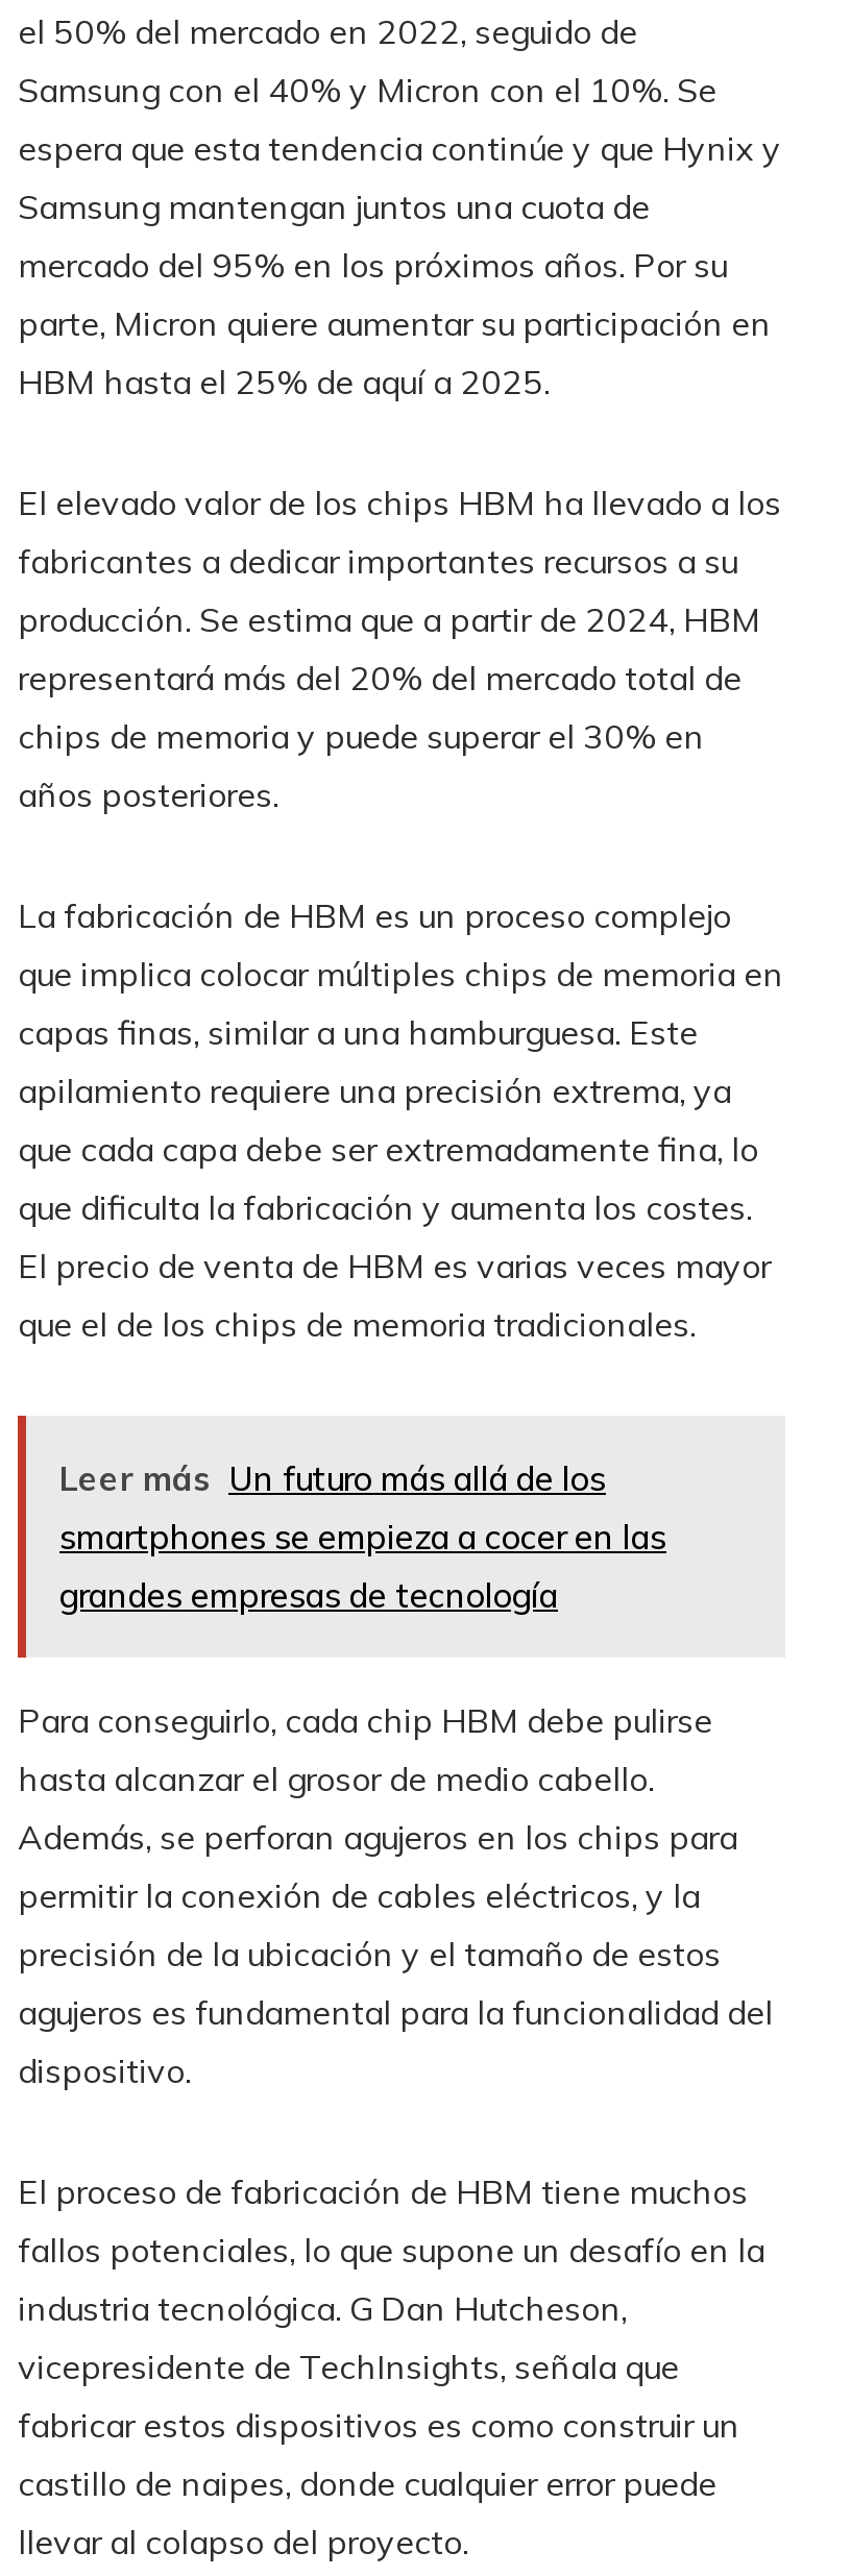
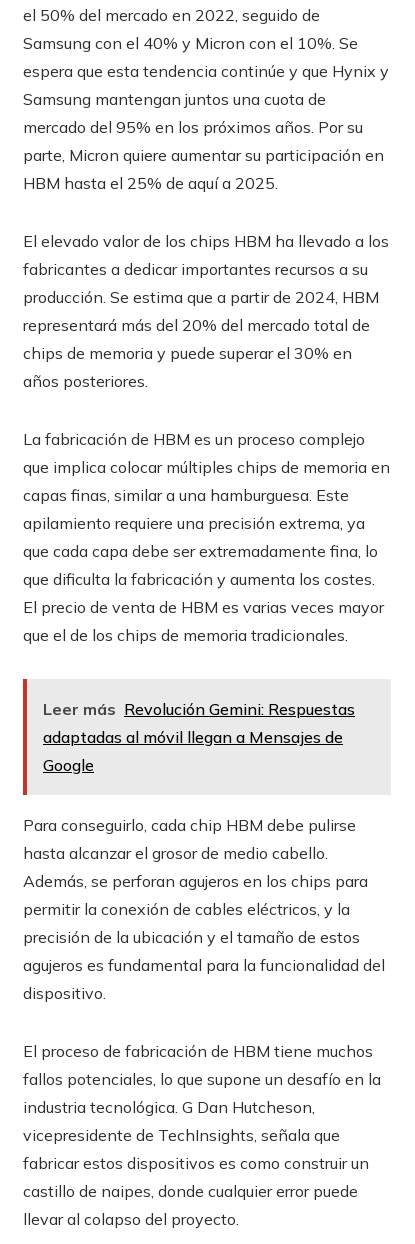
[59,1457,666,1615] Leer más Un futuro más allá de los | smartphones se empieza a cocer en las | grandes empresas de tecnología -> [43,699,355,775] Leer más Revolución Gemini: Respuestas | adaptadas al móvil llegan a Mensajes de | Google

